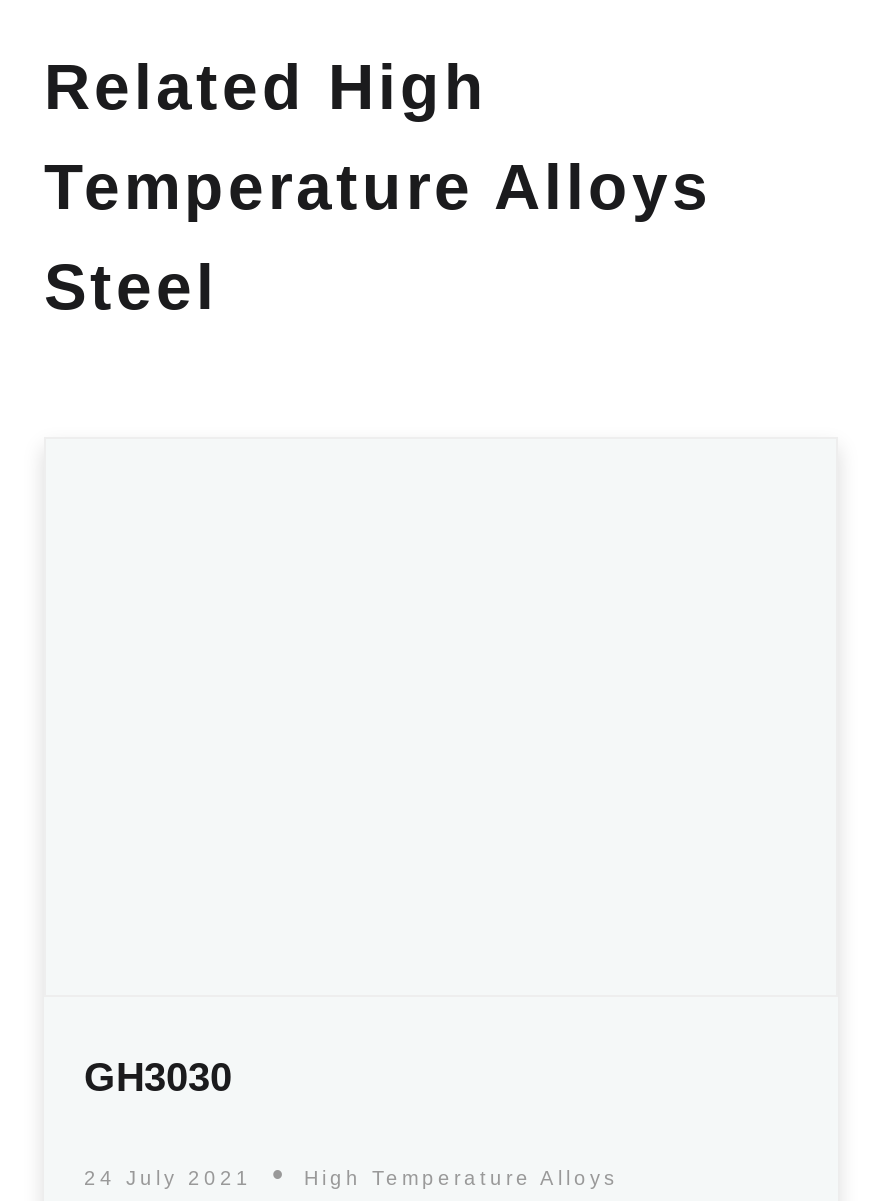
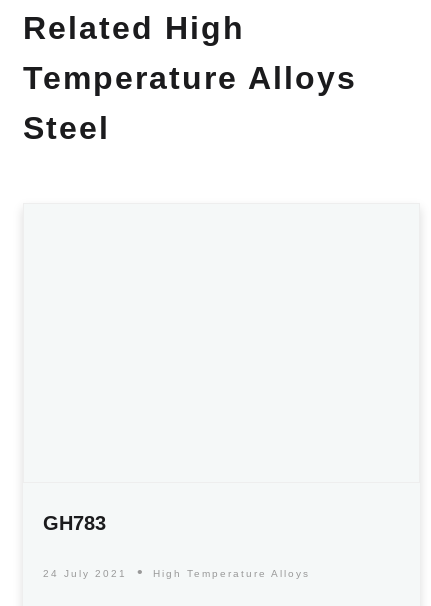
[84,1055,232,1099] GH3030 -> [43,512,106,534] GH783

